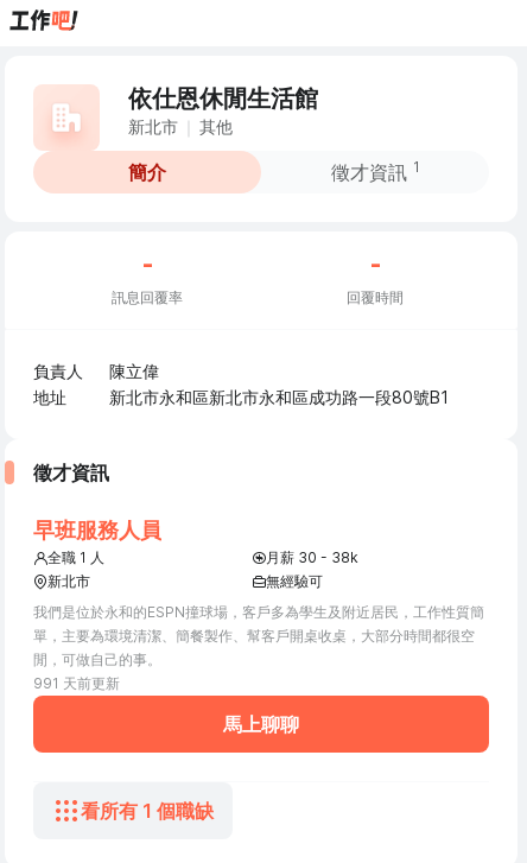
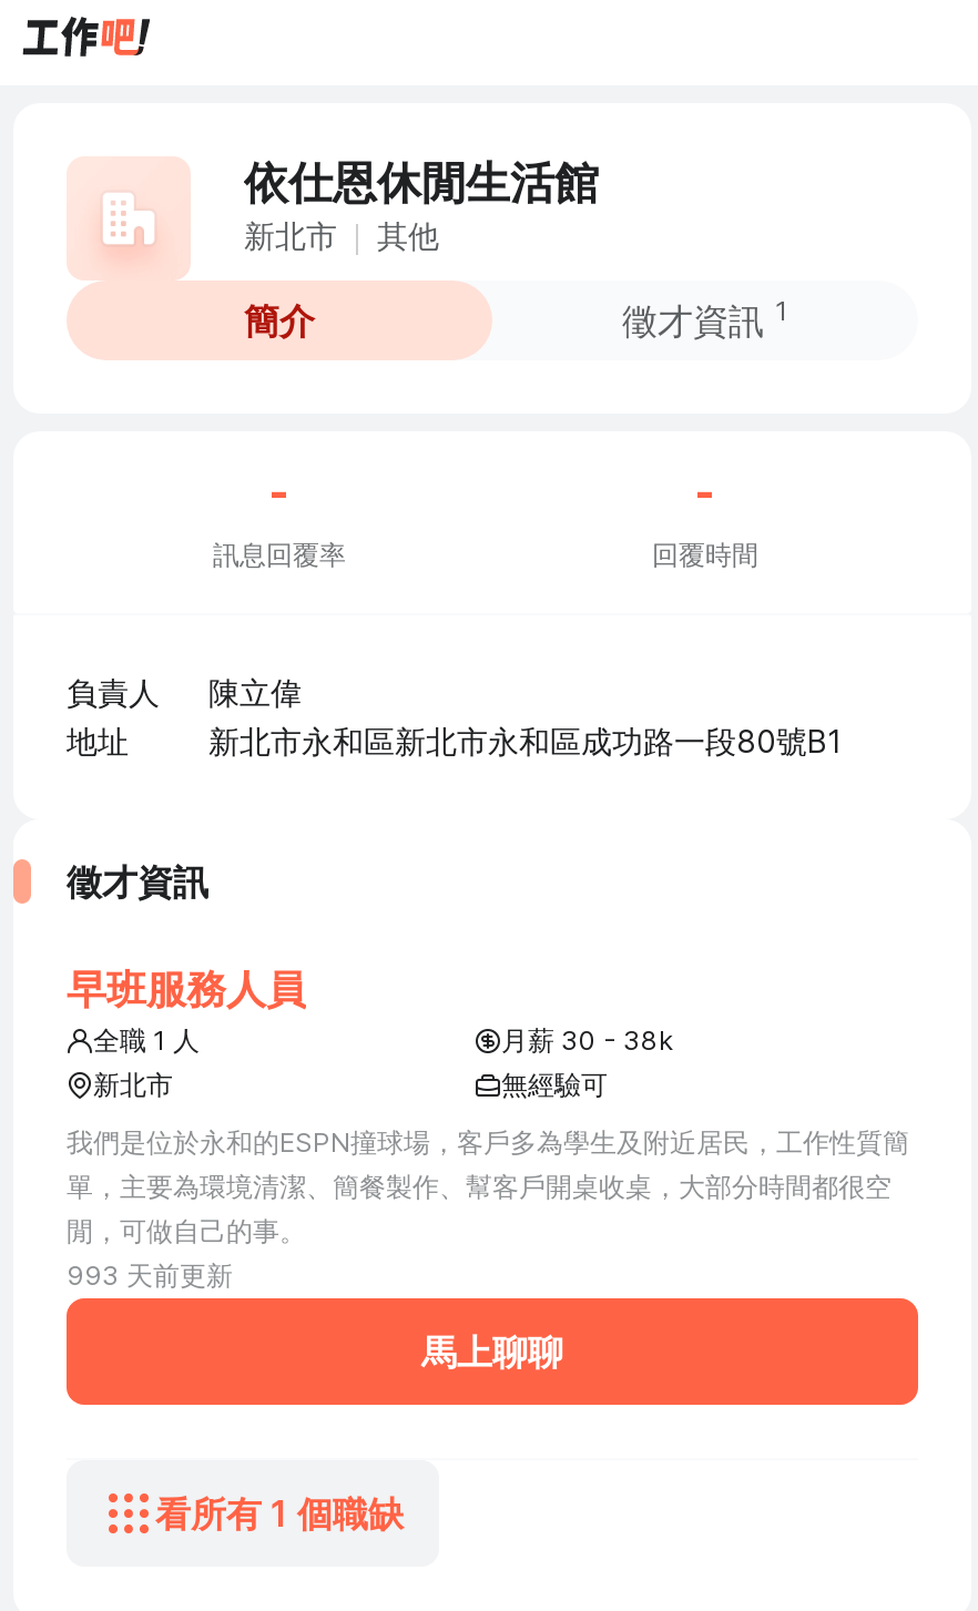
[33,674,120,692] 991 天前更新 -> [67,1258,233,1292] 993 天前更新

